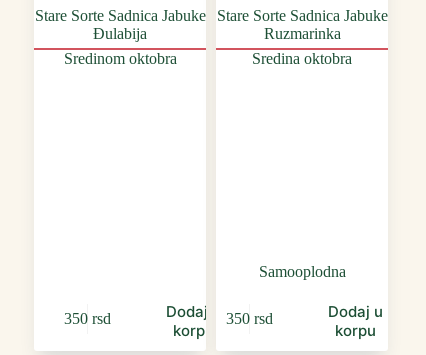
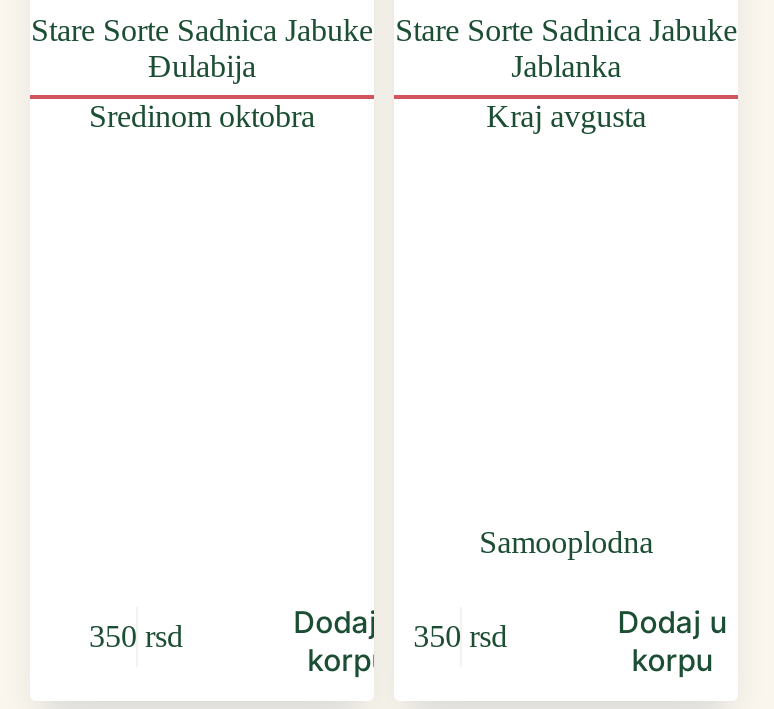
[264,25,341,42] Ruzmarinka -> [511,48,621,82] Jablanka
[252,50,352,67] Sredina oktobra -> [486,98,646,132] Kraj avgusta

